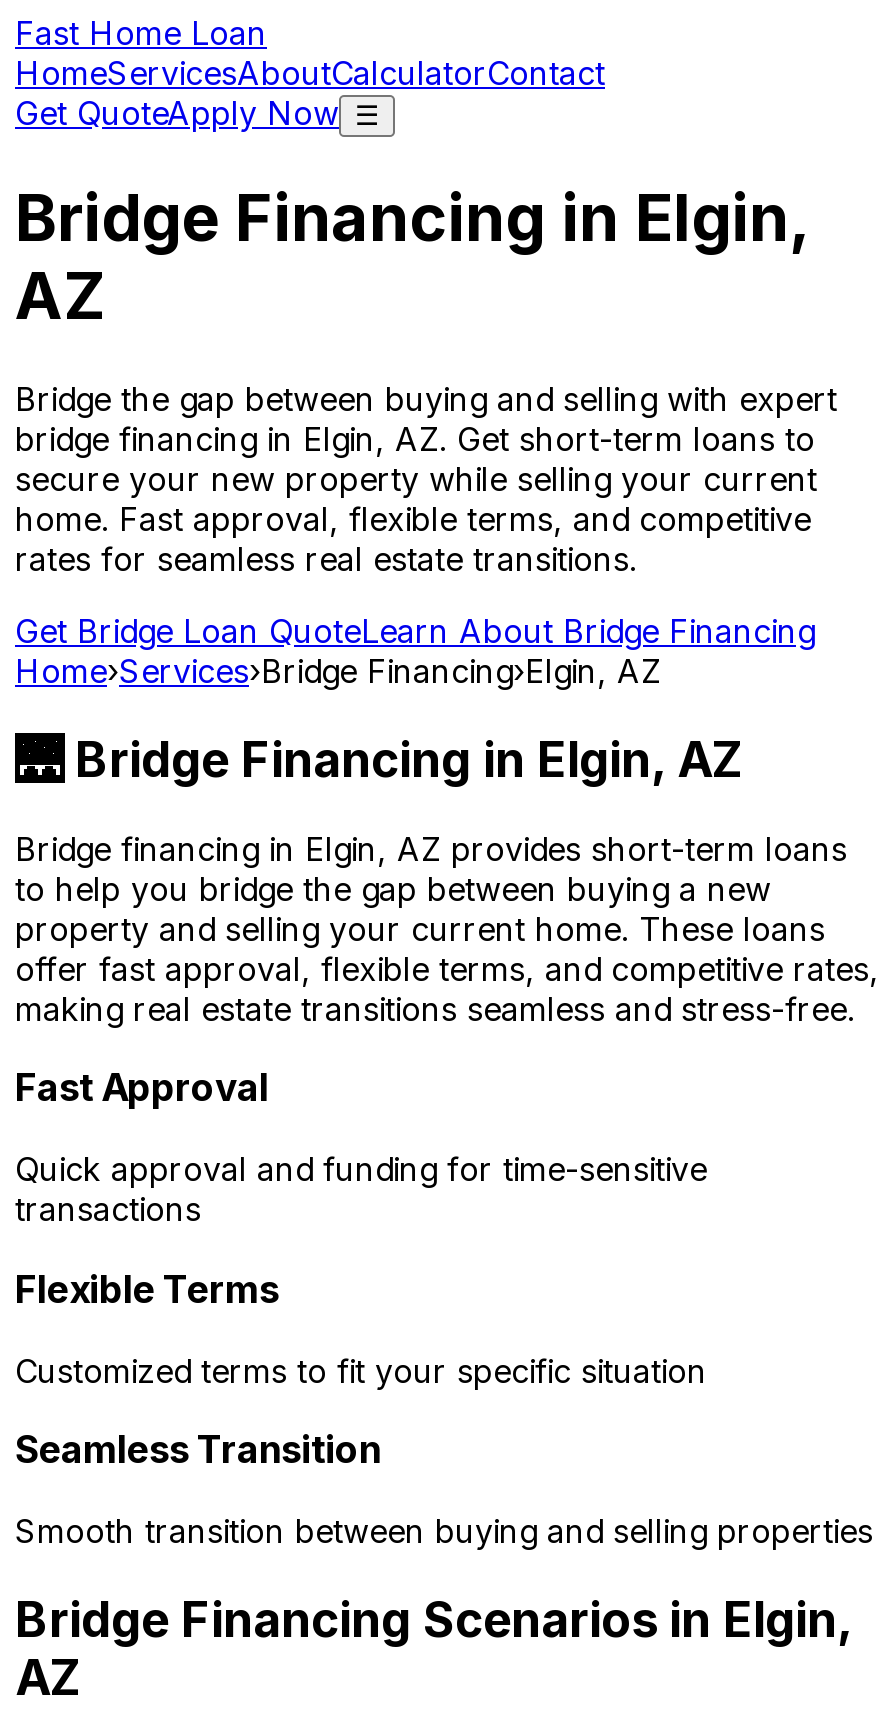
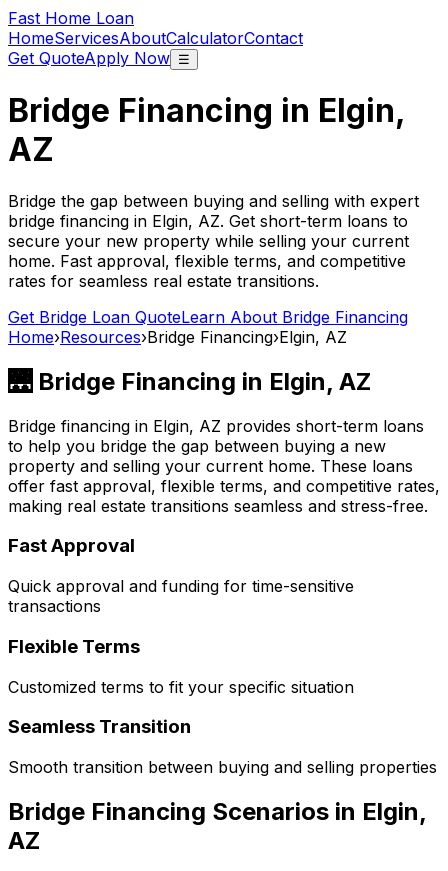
[15,651,661,691] Home›Services›Bridge Financing›Elgin, AZ -> [8,327,347,347] Home›Resources›Bridge Financing›Elgin, AZ

